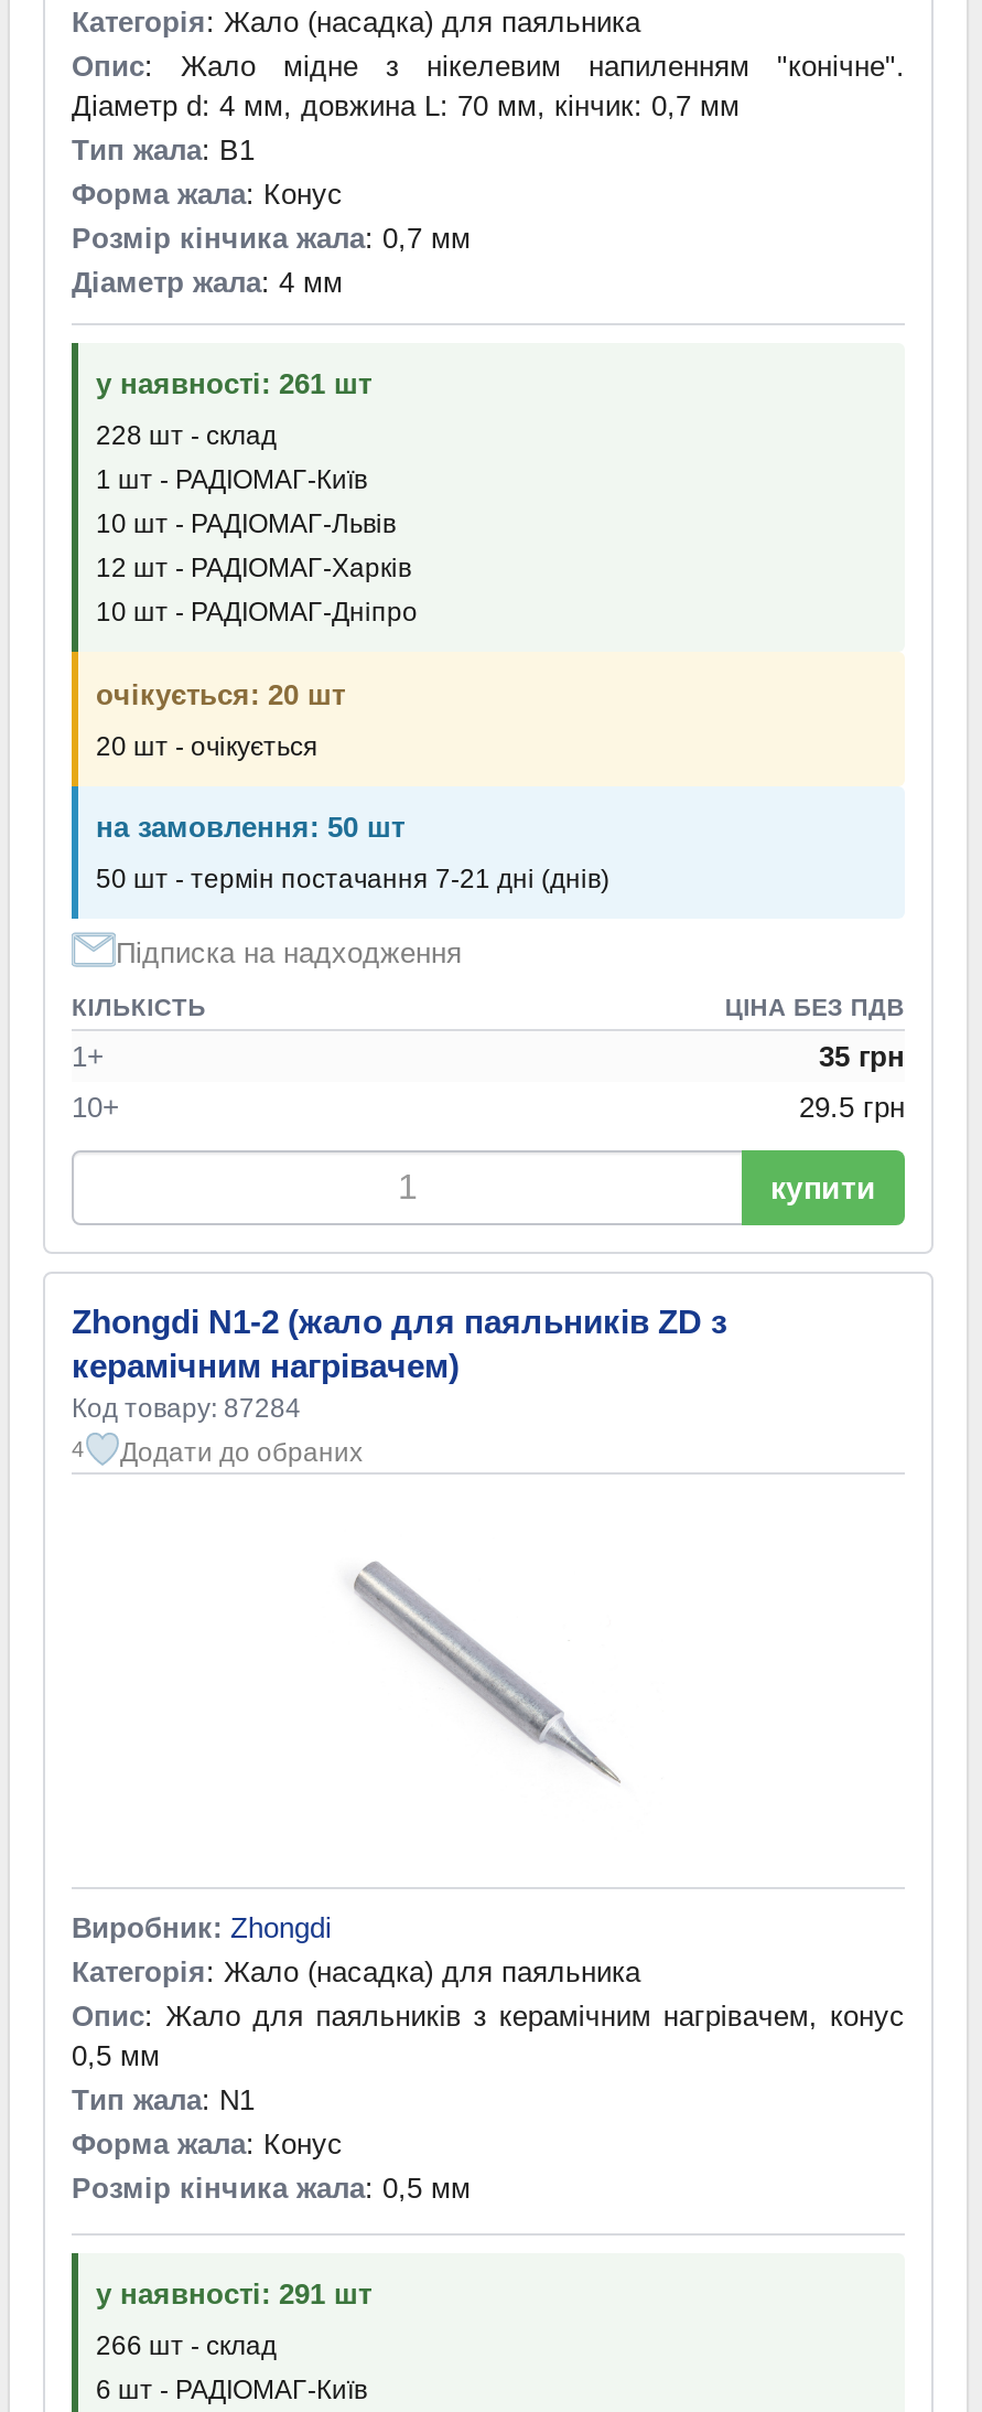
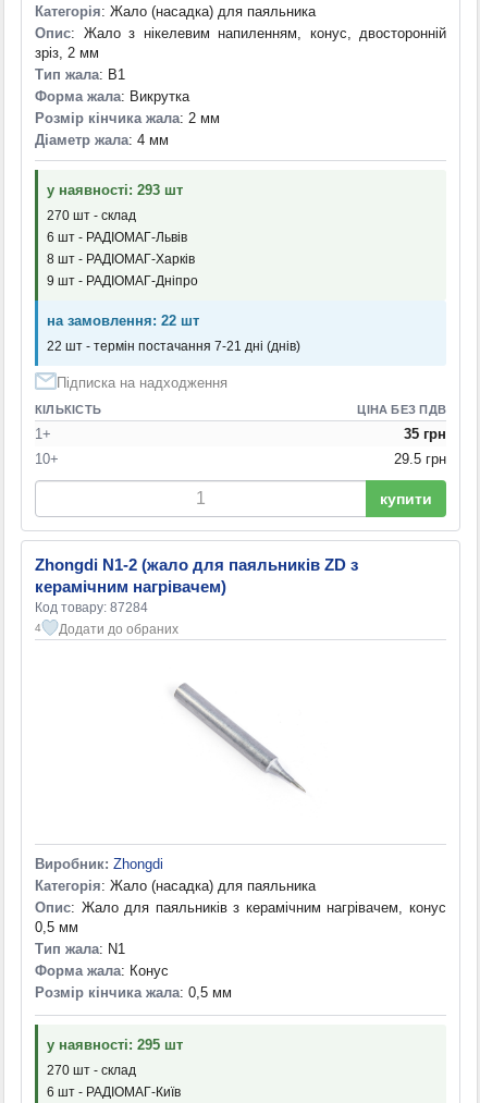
[72,50,905,123] Опис: Жало мідне з нікелевим напиленням "конічне". | Діаметр d: 4 мм, довжина L: 70 мм, кінчик: 0,7 мм -> [35,25,446,61] Опис: Жало з нікелевим напиленням, конус, двосторонній | зріз, 2 мм
[72,178,343,211] Форма жала: Конус -> [35,88,189,104] Форма жала: Викрутка
[72,222,471,255] Розмір кінчика жала: 0,7 мм -> [35,110,220,126] Розмір кінчика жала: 2 мм
[96,368,609,893] у наявності: 261 шт | 228 шт - склад | 1 шт - РАДІОМАГ-Київ | 10 шт - РАДІОМАГ-Львів | 12 шт - РАДІОМАГ-Харків | 10 шт - РАДІОМАГ-Дніпро | очікується: 20 шт | 20 шт - очікується | на замовлення: 50 шт | 50 шт - термін постачання 7-21 дні (днів) -> [47,182,300,354] у наявності: 293 шт | 270 шт - склад | 6 шт - РАДІОМАГ-Львів | 8 шт - РАДІОМАГ-Харків | 9 шт - РАДІОМАГ-Дніпро | на замовлення: 22 шт | 22 шт - термін постачання 7-21 дні (днів)
[96,2276,371,2309] у наявності: 291 шт -> [47,1036,183,1053] у наявності: 295 шт
[96,2329,277,2360] 266 шт - склад -> [47,1063,136,1078] 270 шт - склад

